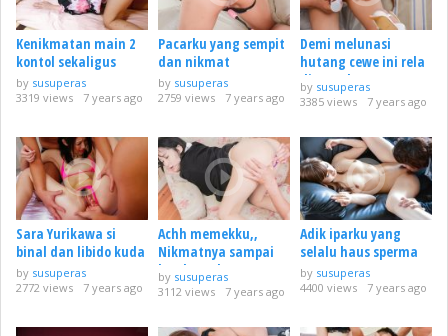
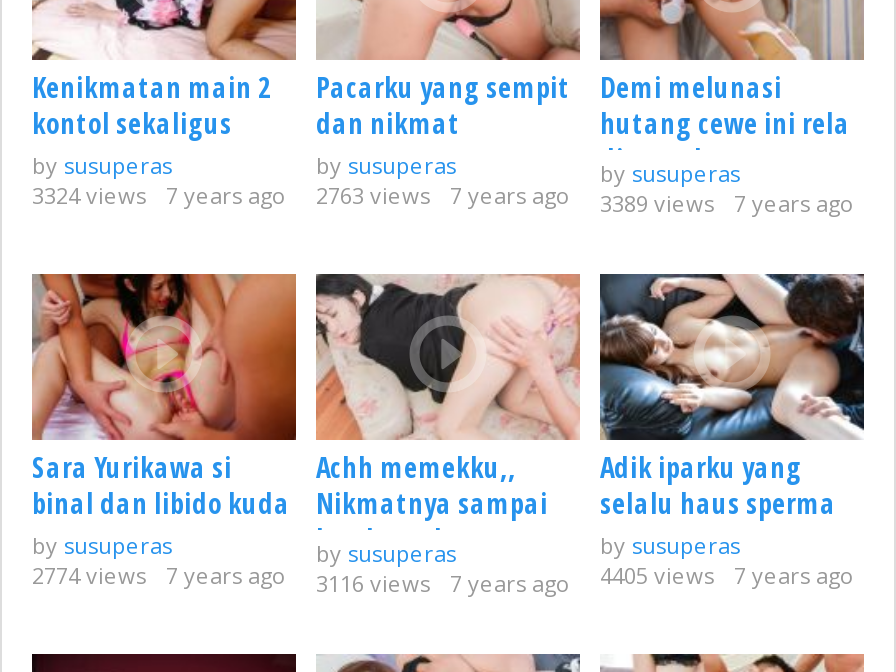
[16,89,73,104] 3319 views -> [32,179,146,209] 3324 views
[158,89,215,104] 2759 views -> [316,179,430,209] 2763 views
[300,93,357,108] 3385 views -> [600,187,714,217] 3389 views
[16,279,73,294] 2772 views -> [32,559,146,589] 2774 views
[158,283,215,298] 3112 views -> [316,567,430,597] 3116 views
[300,279,357,294] 4400 views -> [600,559,714,589] 4405 views

